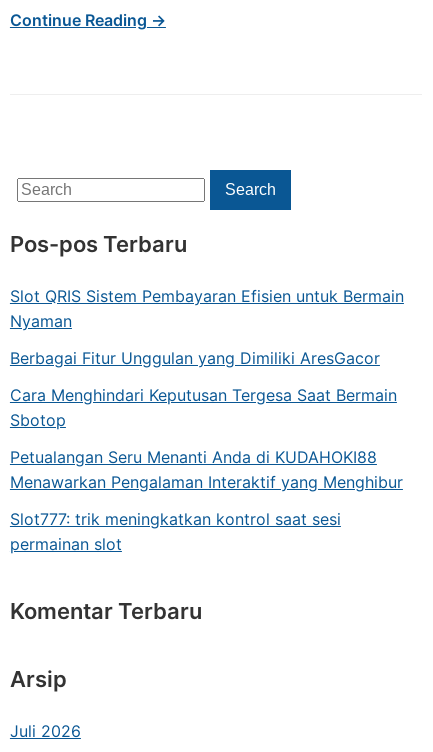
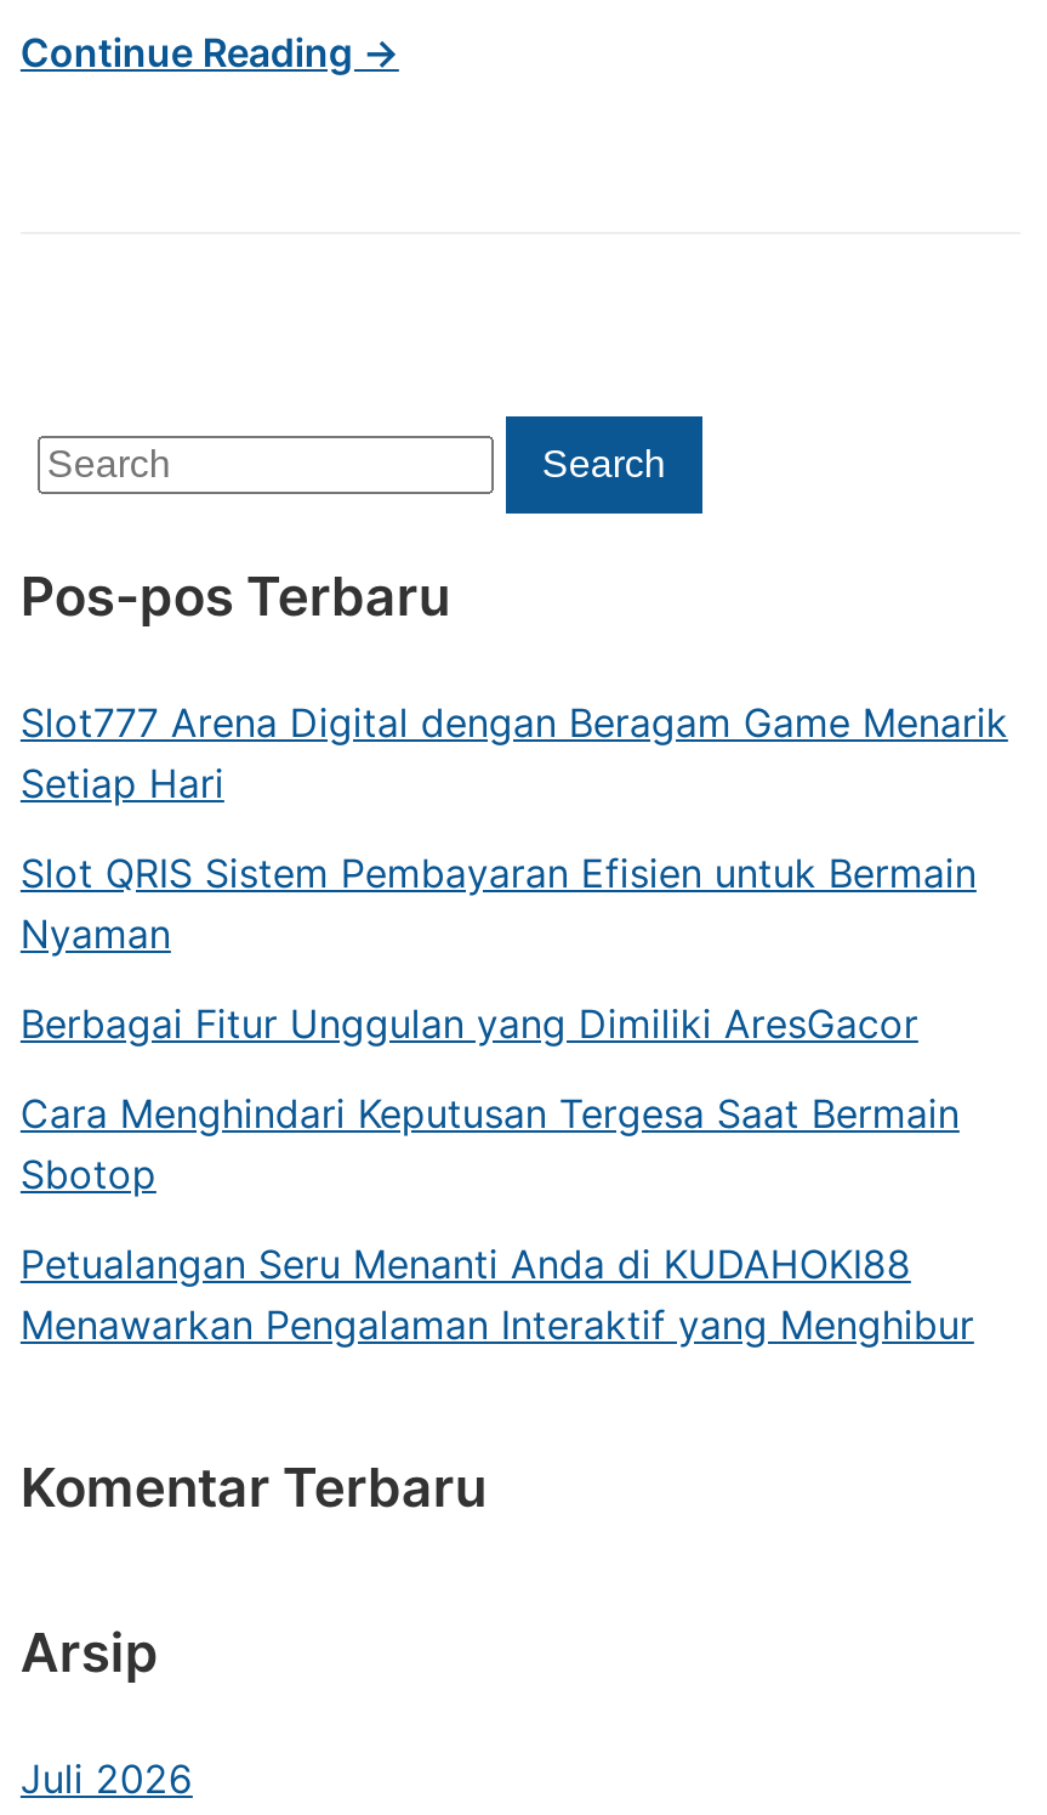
none -> [20,698,1008,807] Slot777 Arena Digital dengan Beragam Game Menarik | Setiap Hari
moved [10,286,404,492] -> [20,849,976,1349]: Slot QRIS Sistem Pembayaran Efisien untuk Bermain | Nyaman | Berbagai Fitur Unggulan yang Dimiliki AresGacor | Cara Menghindari Keputusan Tergesa Saat Bermain | Sbotop | Petualangan Seru Menanti Anda di KUDAHOKI88 | Menawarkan Pengalaman Interaktif yang Menghibur
[10,509,341,554] Slot777: trik meningkatkan kontrol saat sesi | permainan slot -> none

